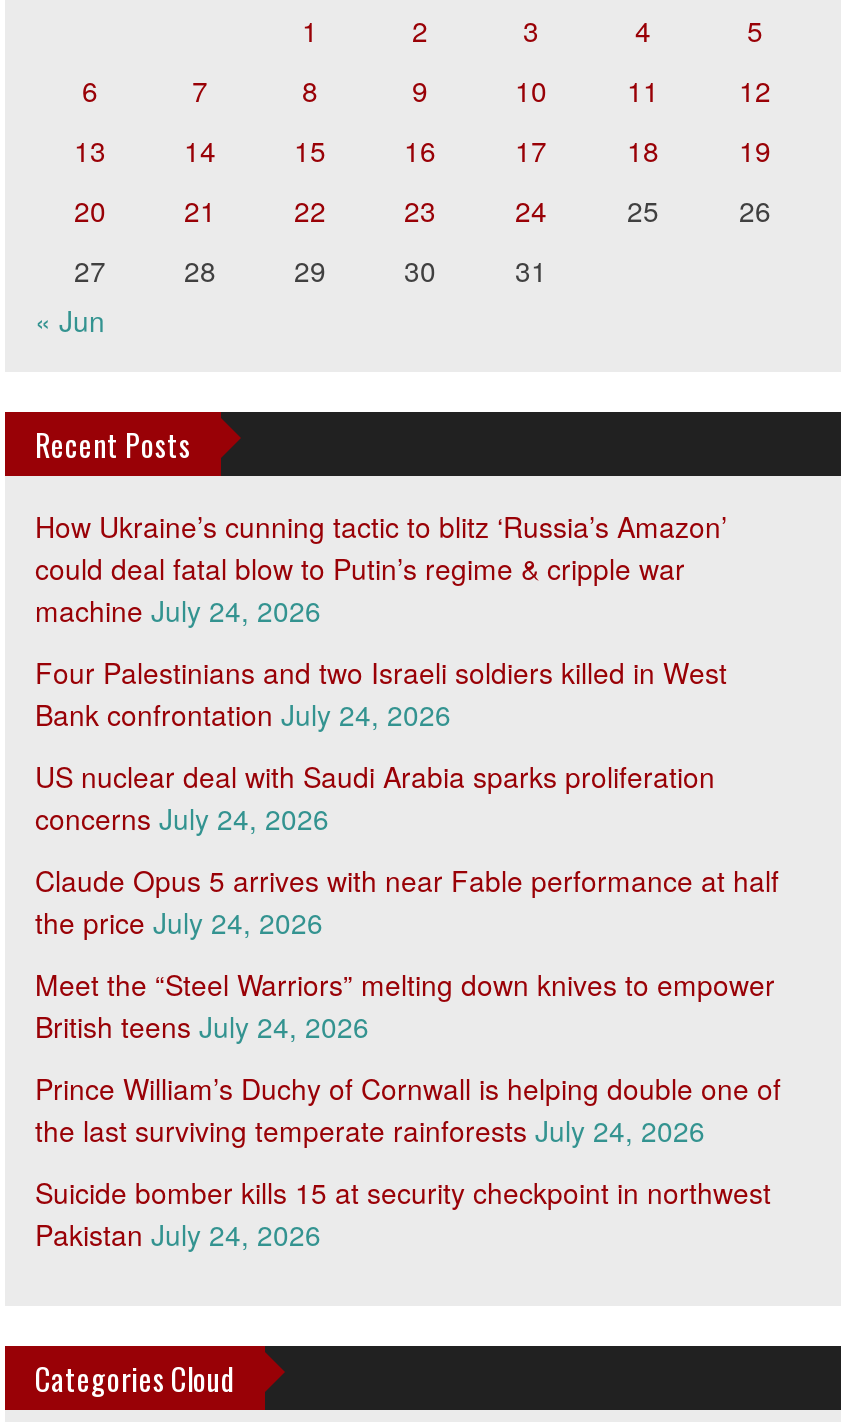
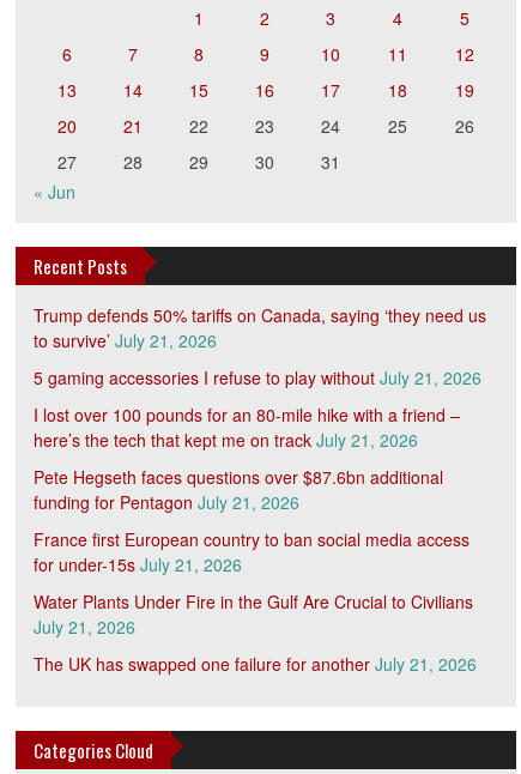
[35,506,727,630] How Ukraine’s cunning tactic to blitz ‘Russia’s Amazon’ | could deal fatal blow to Putin’s regime & cripple war | machine July 24, 2026 -> [34,303,486,352] Trump defends 50% tariffs on Canada, saying ‘they need us | to survive’ July 21, 2026
[35,652,727,734] Four Palestinians and two Israeli soldiers killed in West | Bank confrontation July 24, 2026 -> [34,365,481,389] 5 gaming accessories I refuse to play without July 21, 2026
[35,756,715,838] US nuclear deal with Saudi Arabia sparks proliferation | concerns July 24, 2026 -> [34,403,460,452] I lost over 100 pounds for an 80-mile hike with a friend – | here’s the tech that kept me on track July 21, 2026
[35,860,779,942] Claude Opus 5 arrives with near Fable performance at half | the price July 24, 2026 -> [34,465,443,514] Pete Hegseth faces questions over $87.6bn additional | funding for Pentagon July 21, 2026
[35,964,775,1046] Meet the “Steel Warriors” melting down knives to empower | British teens July 24, 2026 -> [34,527,469,576] France first European country to ban social media access | for under-15s July 21, 2026
[35,1068,781,1150] Prince William’s Duchy of Cornwall is helping double one of | the last surviving temperate rainforests July 24, 2026 -> [34,589,473,639] Water Plants Under Fire in the Gulf Are Crucial to Civilians | July 21, 2026
[35,1172,771,1254] Suicide bomber kills 15 at security checkpoint in northwest | Pakistan July 24, 2026 -> [34,652,477,676] The UK has swapped one failure for another July 21, 2026

